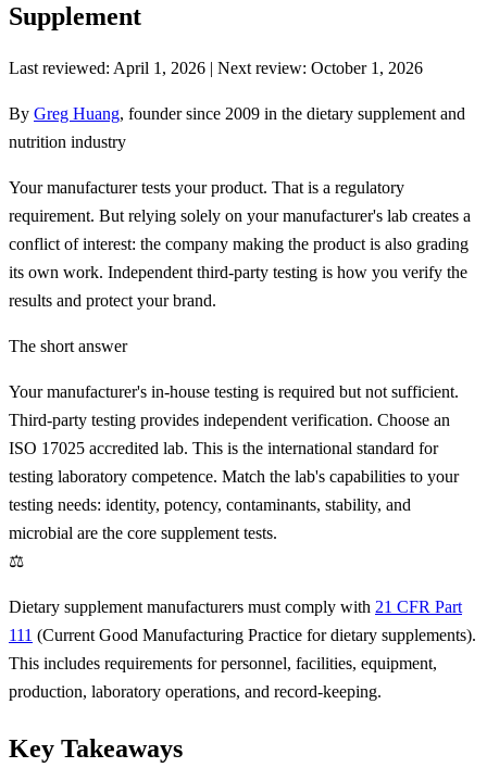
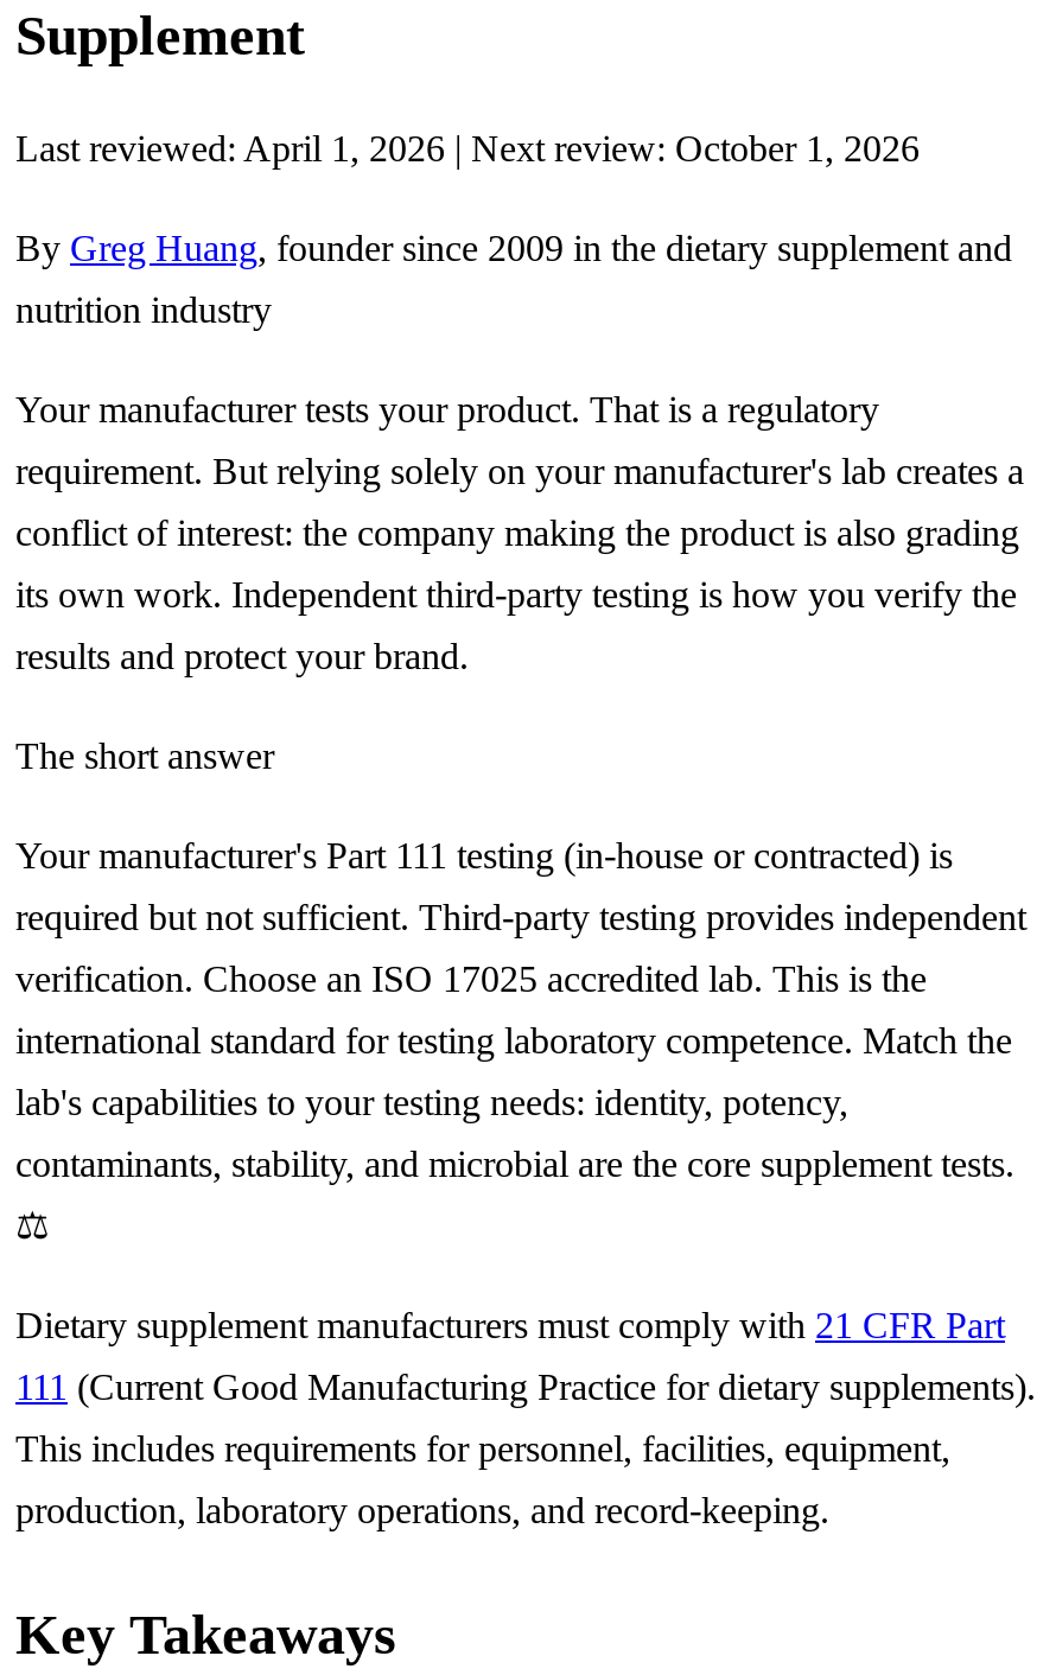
[9,382,459,401] Your manufacturer's in-house testing is required but not sufficient. -> [15,835,953,875] Your manufacturer's Part 111 testing (in-house or contracted) is
[9,410,450,429] Third-party testing provides independent verification. Choose an -> [15,896,1026,937] required but not sufficient. Third-party testing provides independent
[9,439,438,457] ISO 17025 accredited lab. This is the international standard for -> [15,958,927,998] verification. Choose an ISO 17025 accredited lab. This is the
[9,467,459,485] testing laboratory competence. Match the lab's capabilities to your -> [15,1020,1012,1060] international standard for testing laboratory competence. Match the
[9,495,411,514] testing needs: identity, potency, contaminants, stability, and -> [15,1081,848,1122] lab's capabilities to your testing needs: identity, potency,
[9,523,277,542] microbial are the core supplement tests. -> [15,1143,1014,1183] contaminants, stability, and microbial are the core supplement tests.

